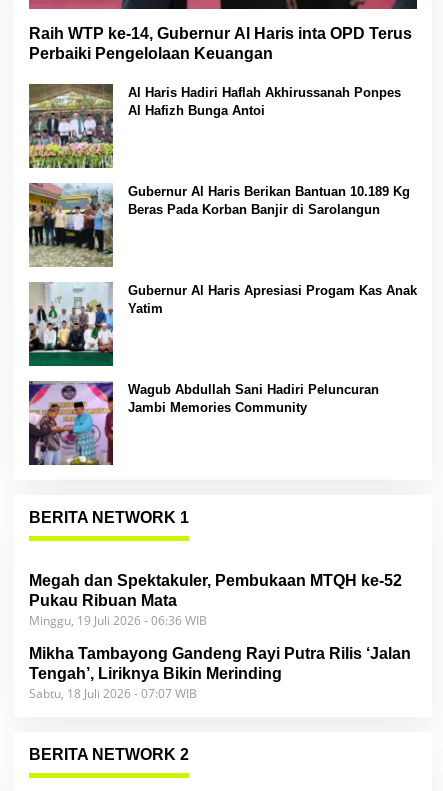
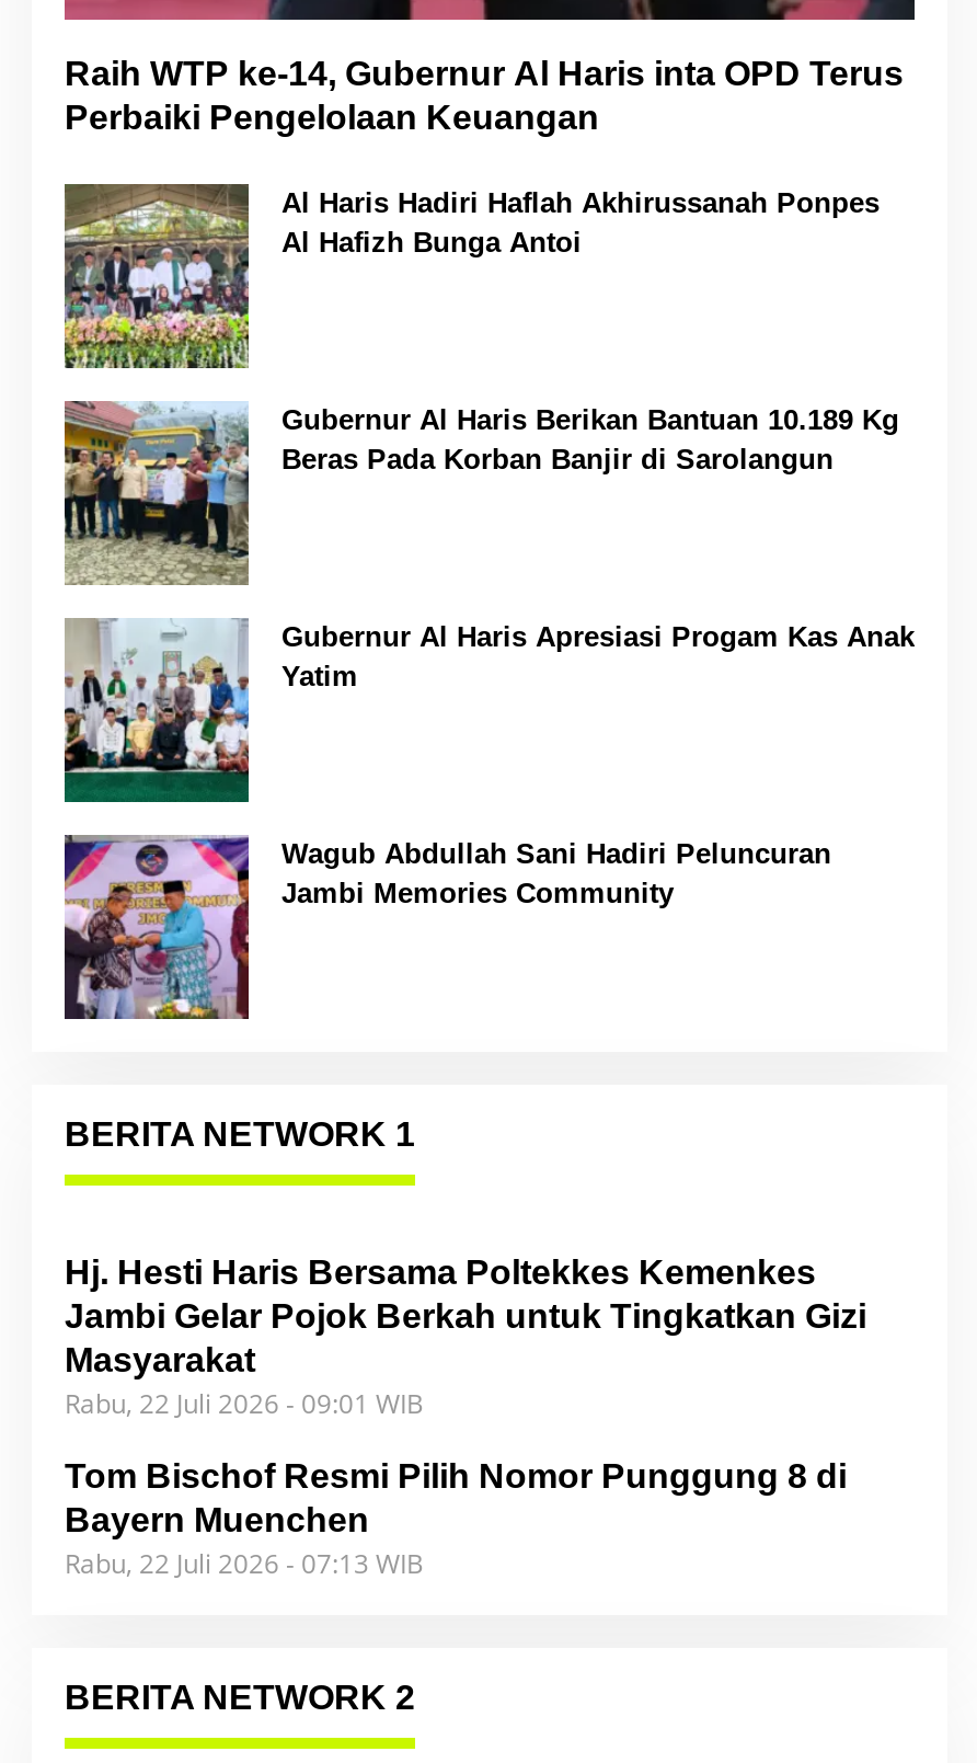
[29,572,402,629] Megah dan Spektakuler, Pembukaan MTQH ke-52 | Pukau Ribuan Mata | Minggu, 19 Juli 2026 - 06:36 WIB -> [65,1253,866,1422] Hj. Hesti Haris Bersama Poltekkes Kemenkes | Jambi Gelar Pojok Berkah untuk Tingkatkan Gizi | Masyarakat | Rabu, 22 Juli 2026 - 09:01 WIB
[29,645,411,702] Mikha Tambayong Gandeng Rayi Putra Rilis ‘Jalan | Tengah’, Liriknya Bikin Merinding | Sabtu, 18 Juli 2026 - 07:07 WIB -> [65,1457,847,1582] Tom Bischof Resmi Pilih Nomor Punggung 8 di | Bayern Muenchen | Rabu, 22 Juli 2026 - 07:13 WIB

